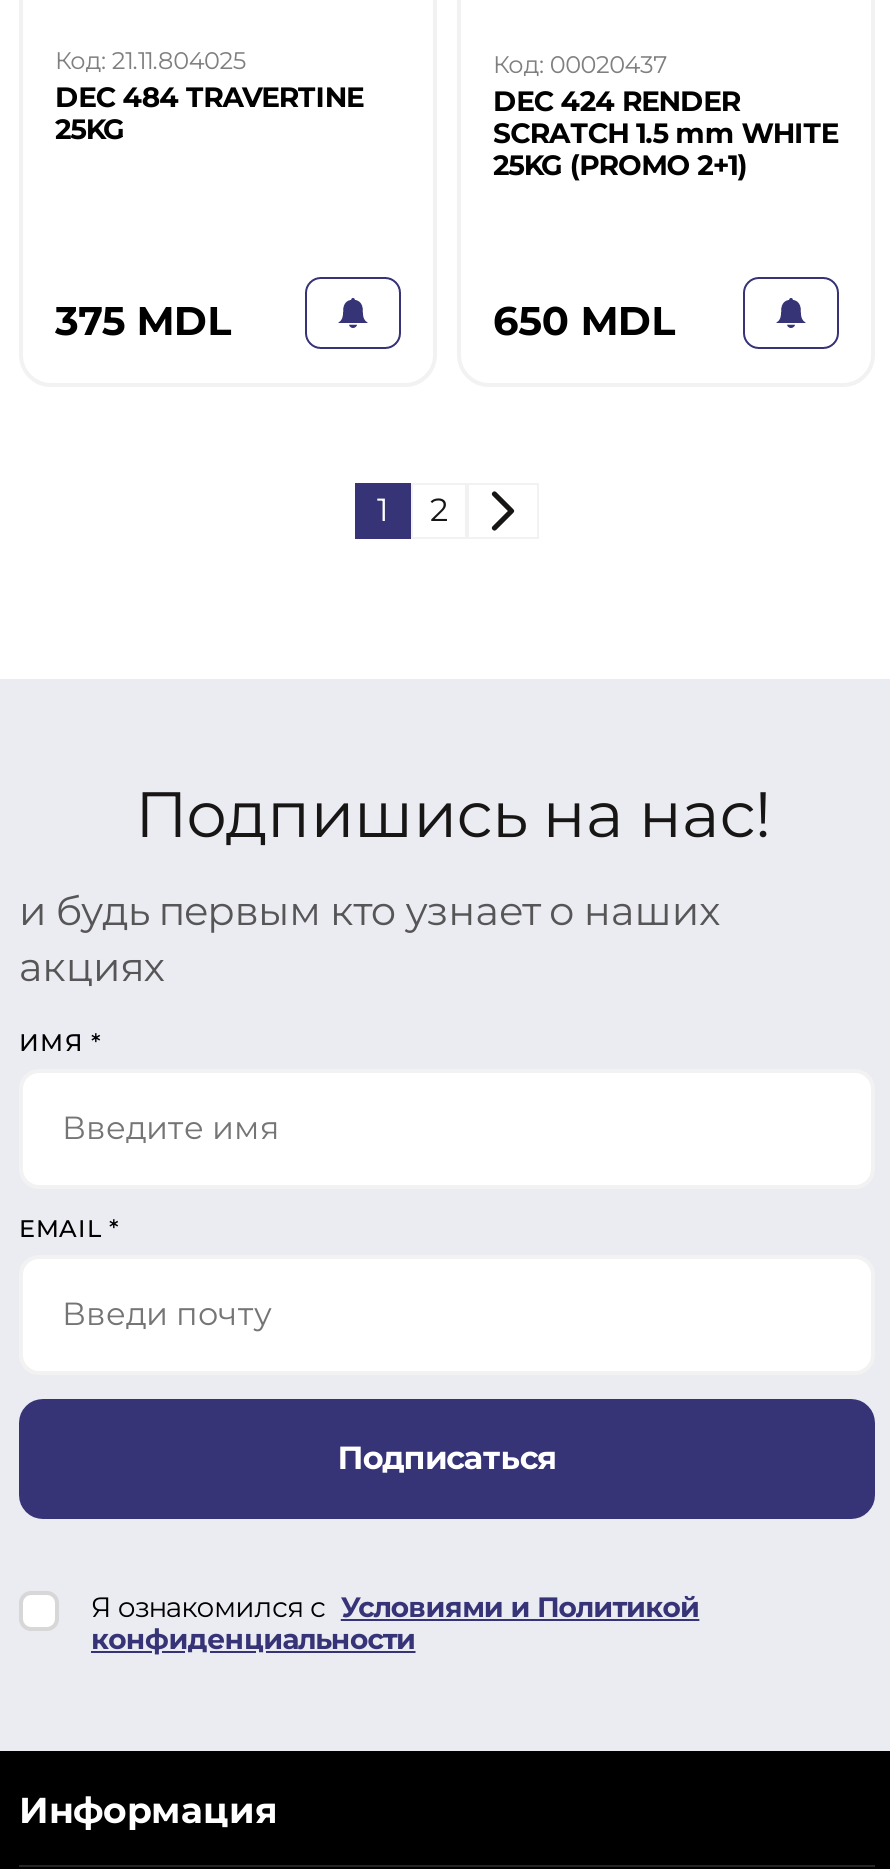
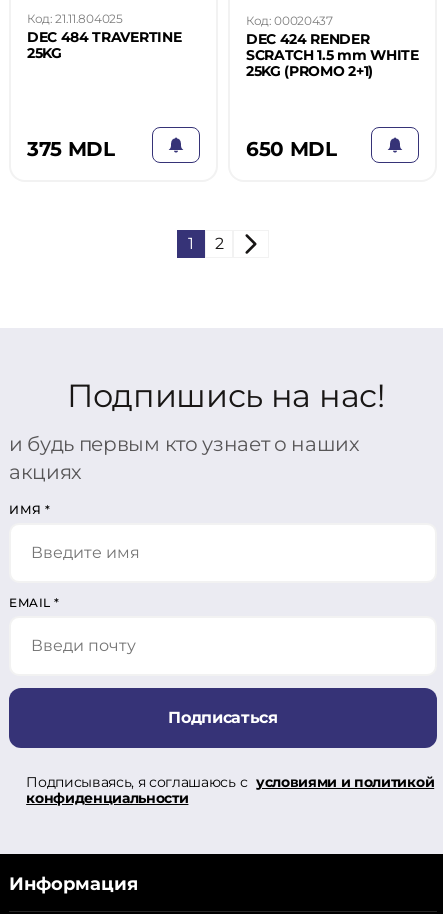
[91,1588,699,1624] Я ознакомился с Условиями и Политикой -> [26,772,434,790] Подписываясь, я соглашаюсь с условиями и политикой

